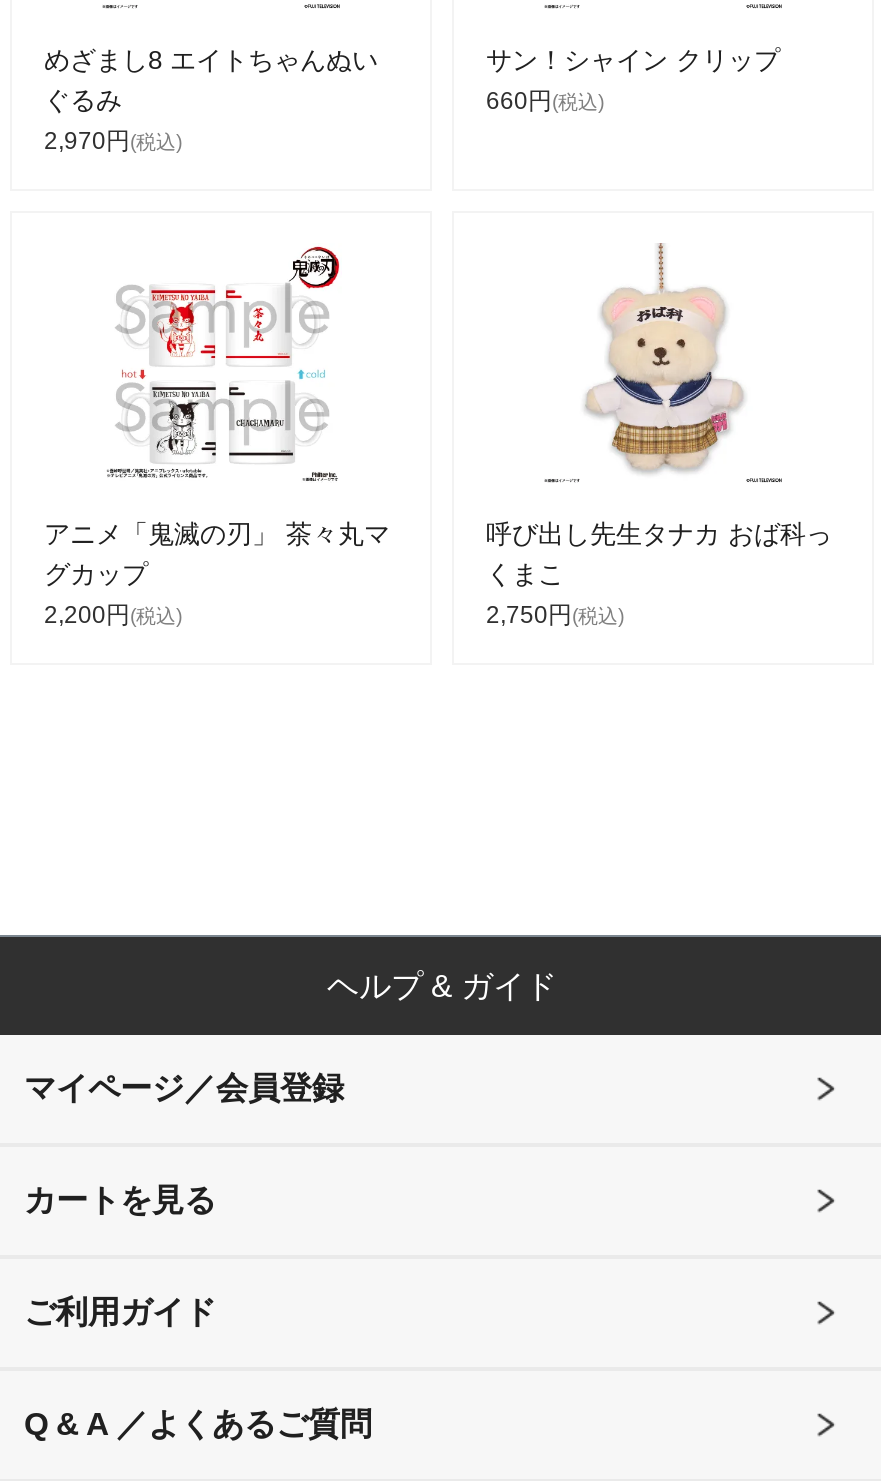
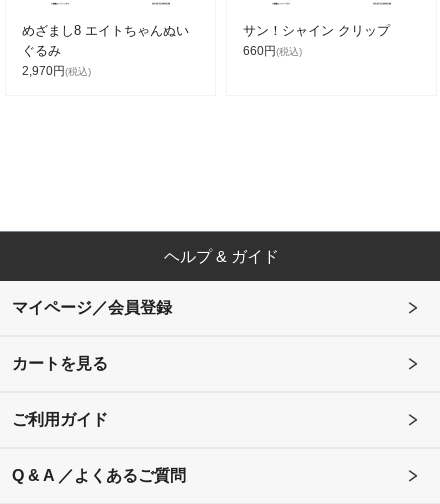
[44,245,390,629] [image] | アニメ「鬼滅の刃」 茶々丸マ | グカップ | 2,200円(税込) -> none
[486,243,832,629] [image] | 呼び出し先生タナカ おば科っ | くまこ | 2,750円(税込) -> none

